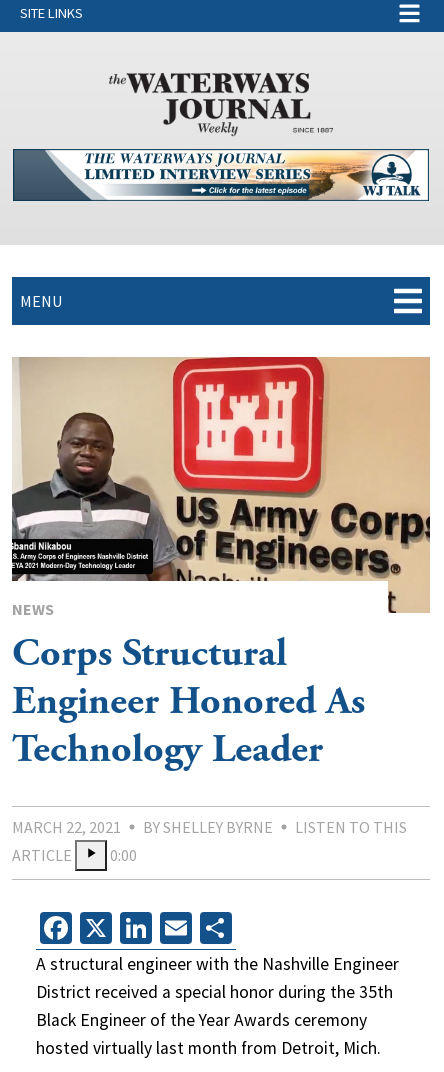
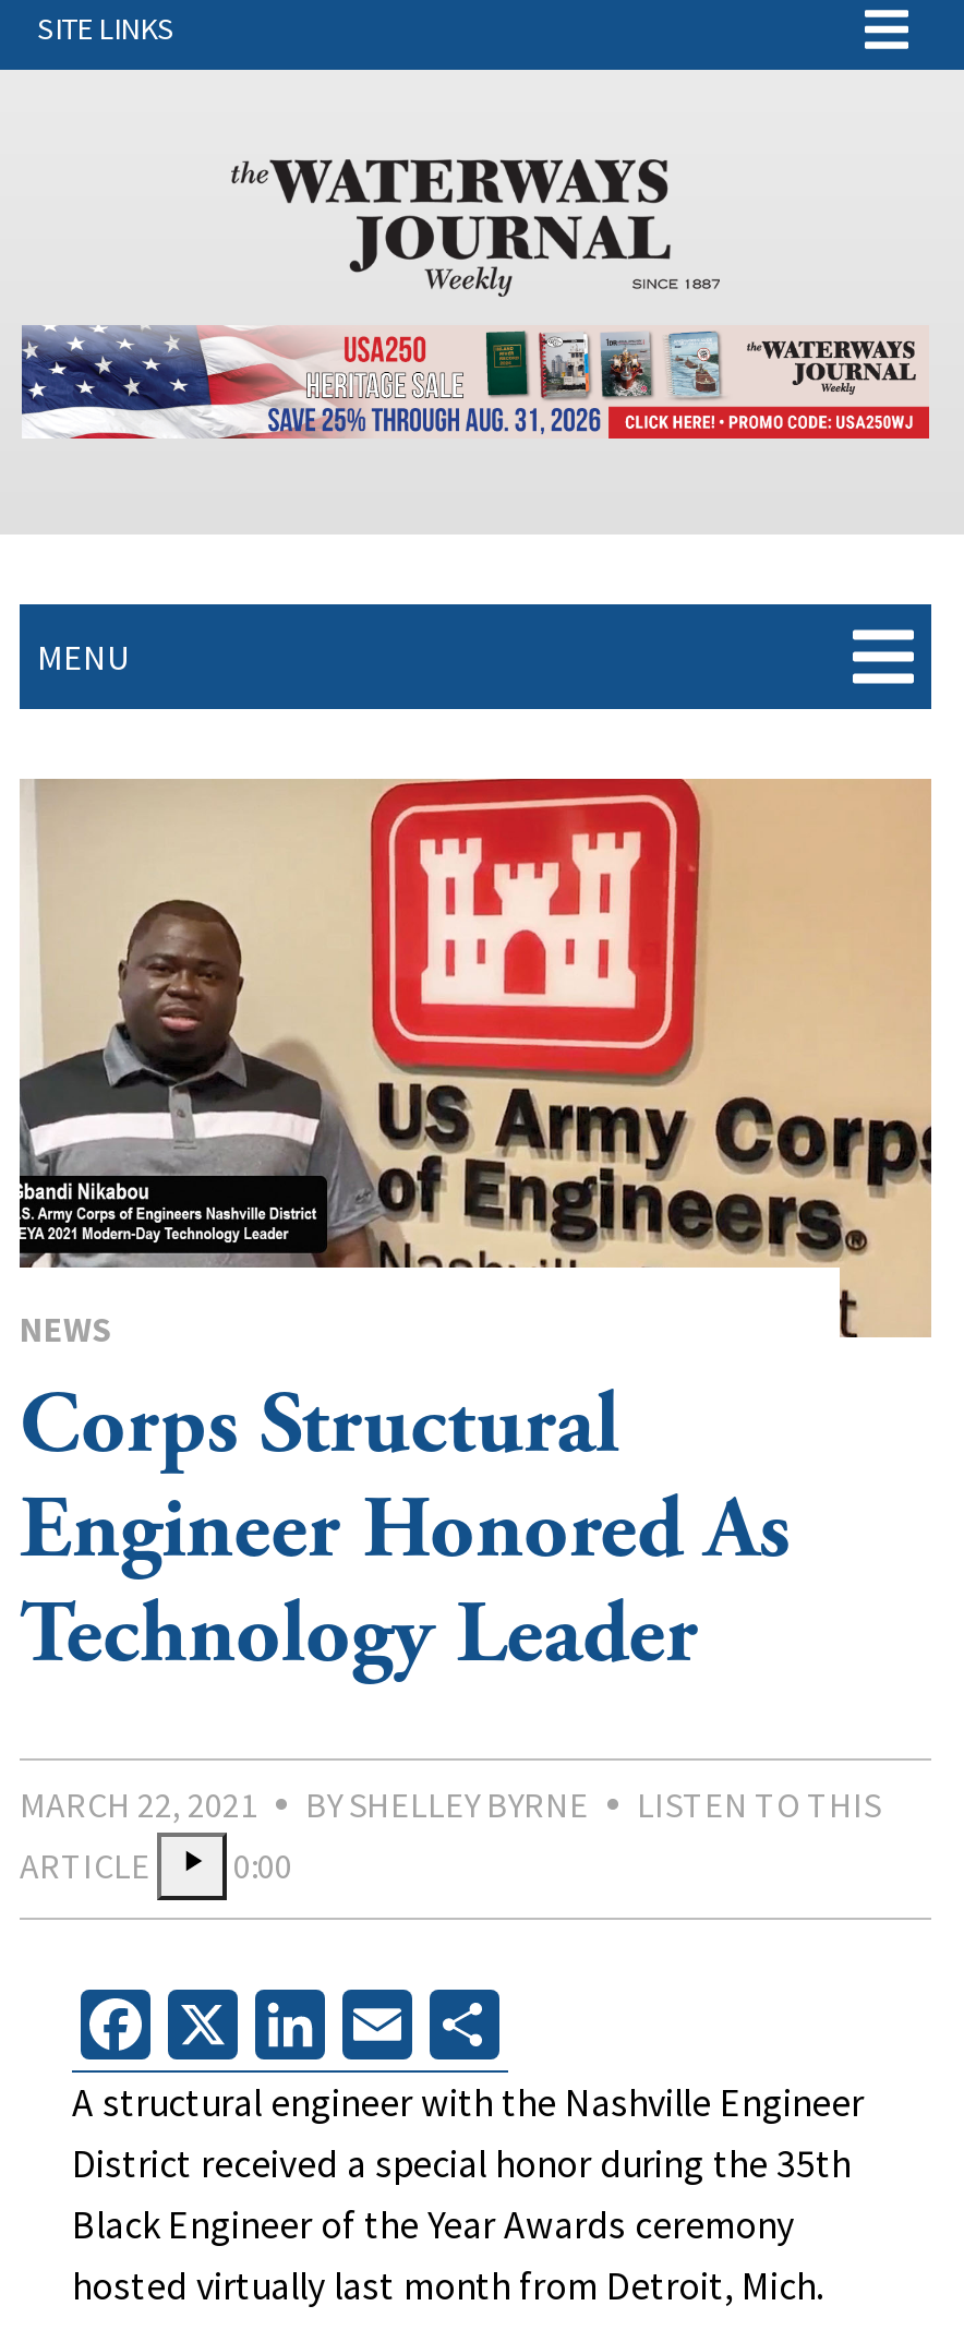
[12,148,430,202] [image] -> [22,325,931,441] [image]

